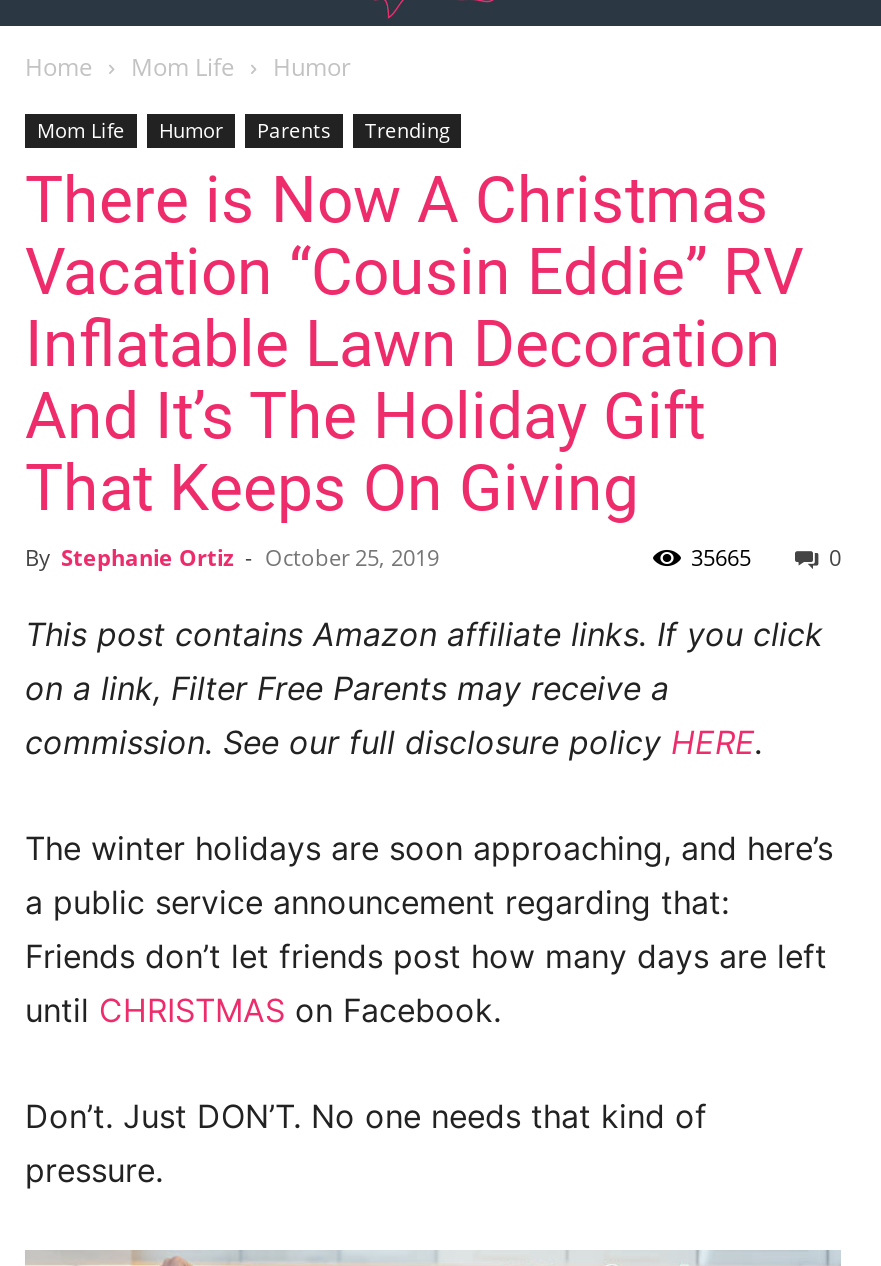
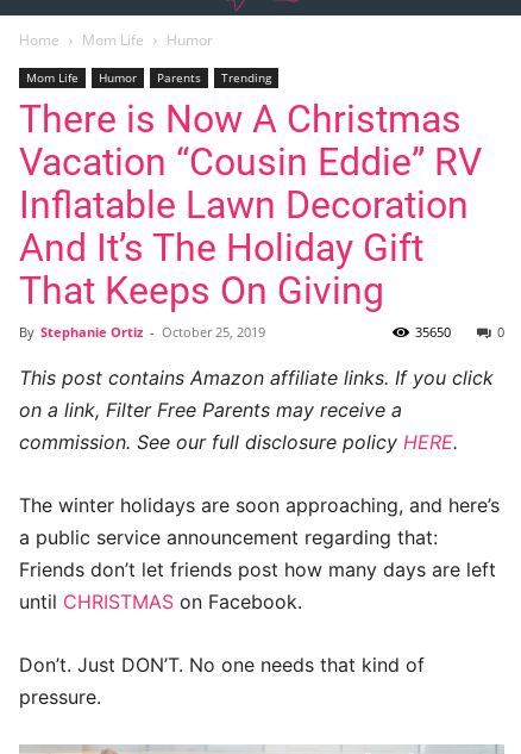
[691,542,751,572] 35665 -> [415,323,451,341] 35650

